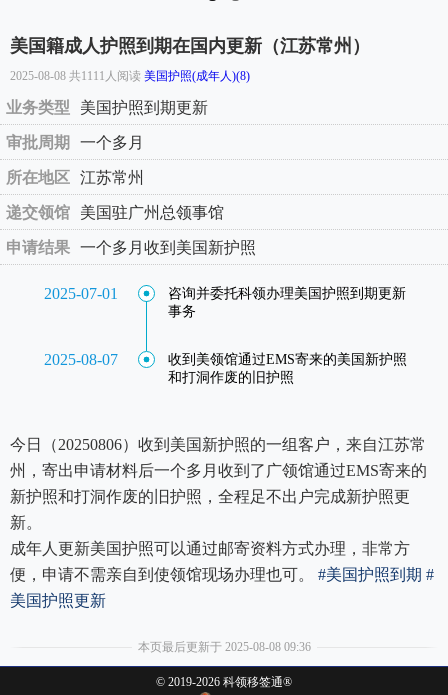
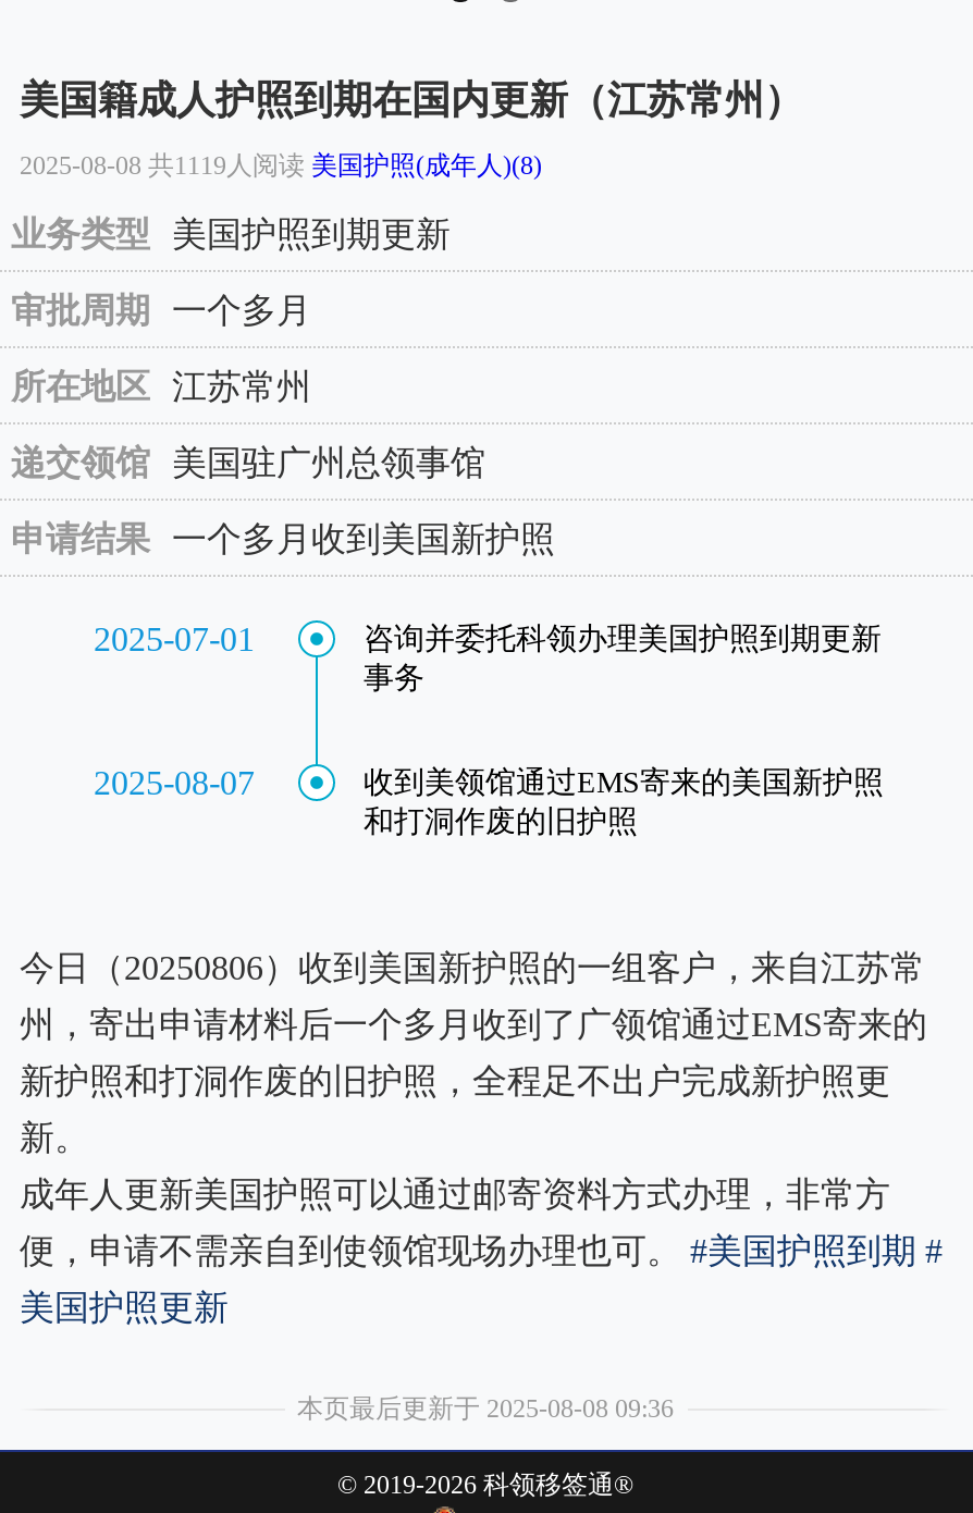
[10,69,250,83] 2025-08-08 共1111人阅读美国护照(成年人)(8) -> [20,150,542,181] 2025-08-08 共1119人阅读美国护照(成年人)(8)

